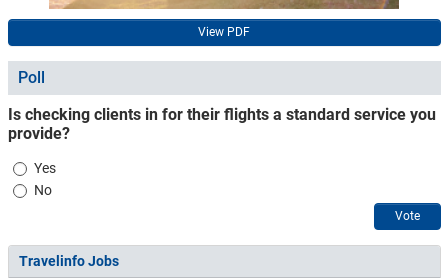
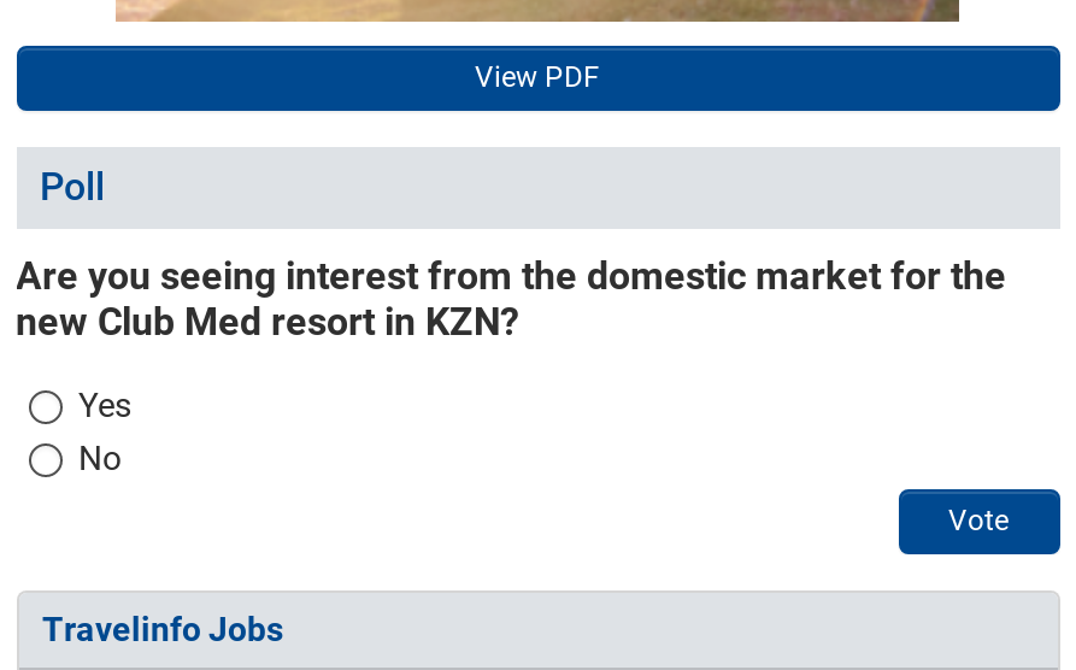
[7,105,435,143] Is checking clients in for their flights a standard service you | provide? -> [16,253,1006,345] Are you seeing interest from the domestic market for the | new Club Med resort in KZN?

